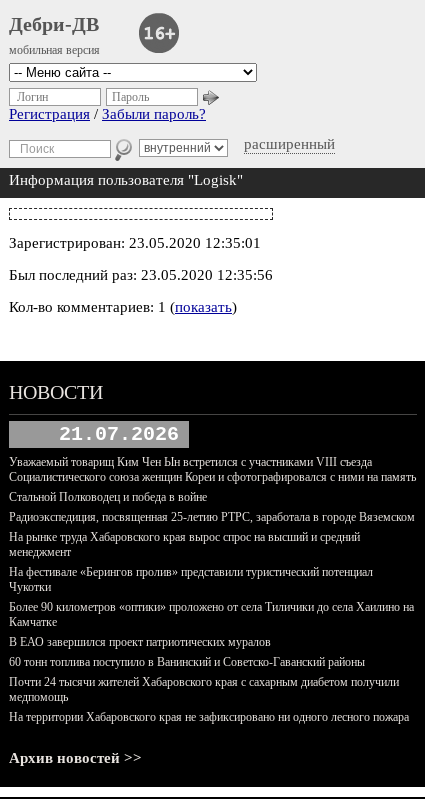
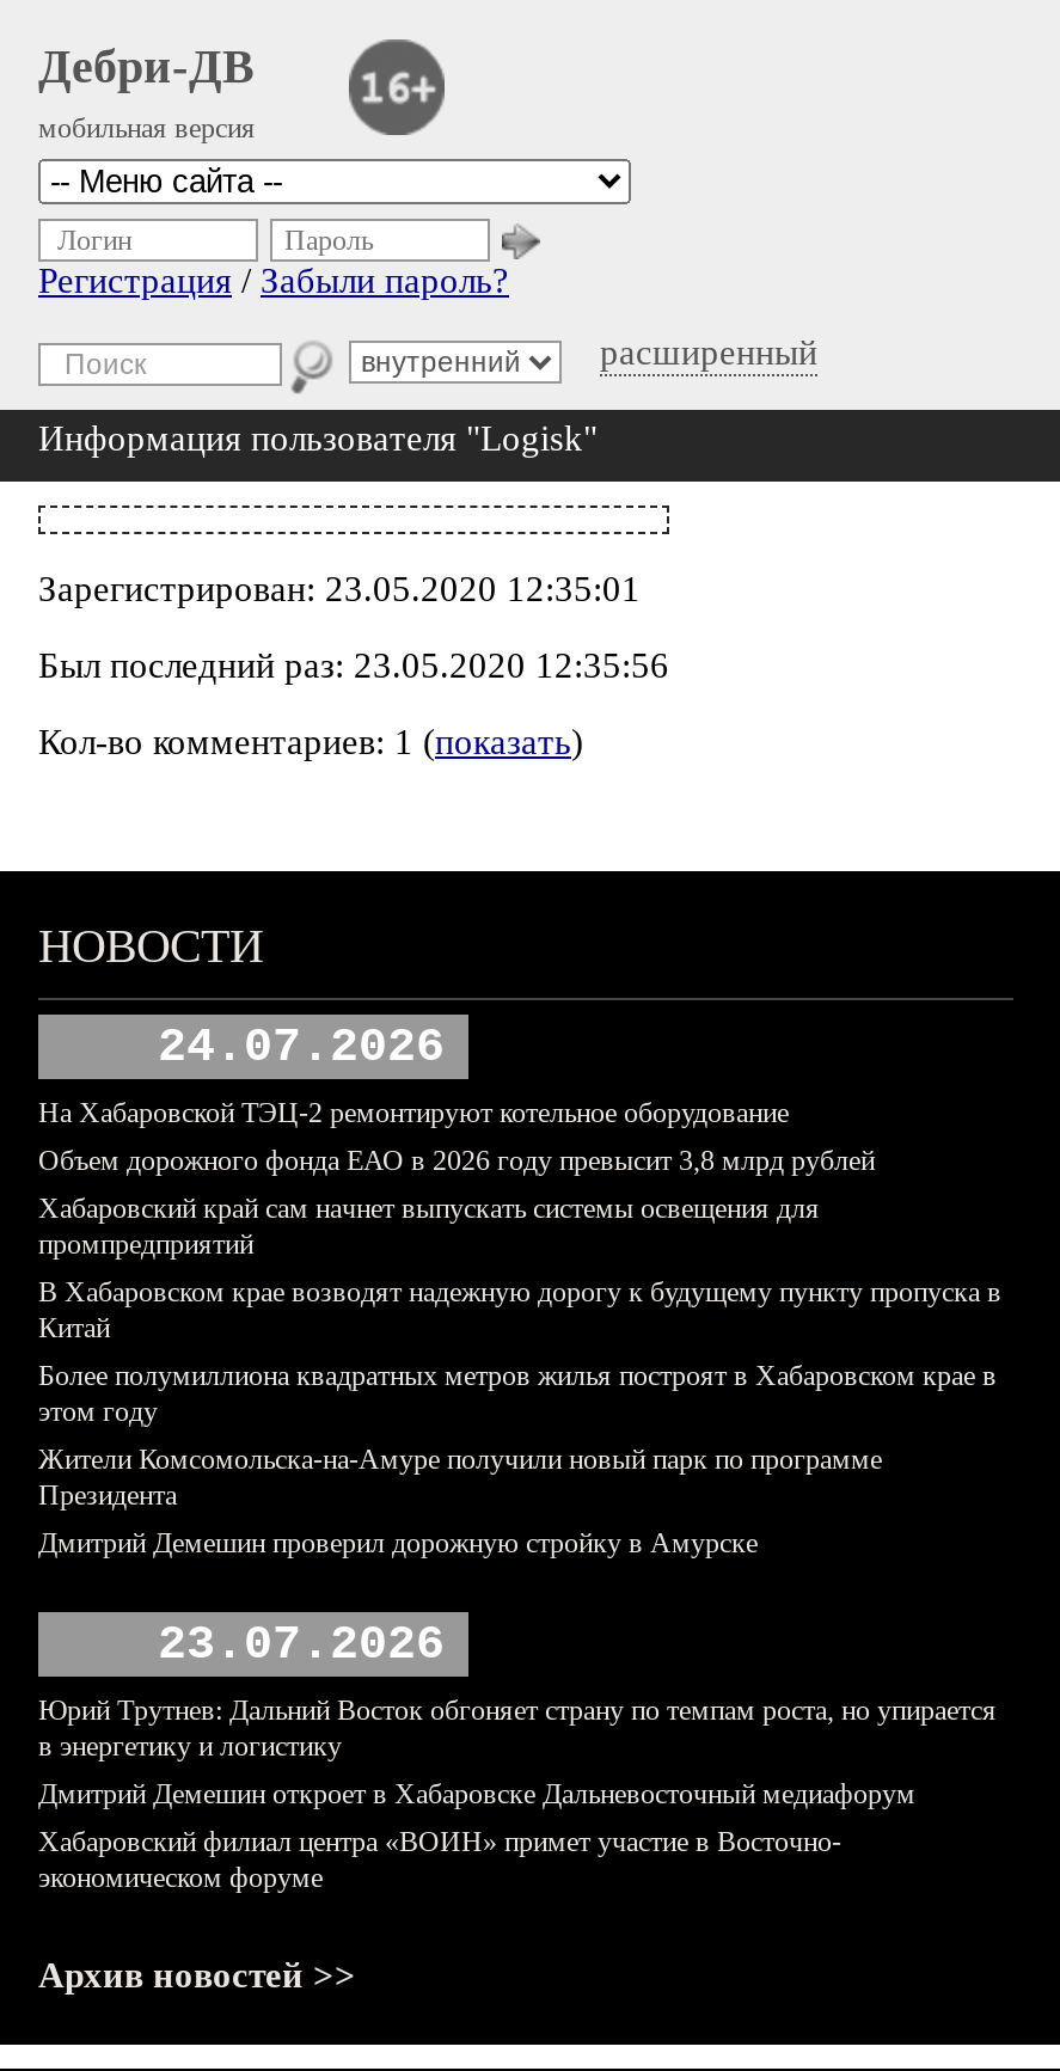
[9,423,416,724] 21.07.2026 | Уважаемый товарищ Ким Чен Ын встретился с участниками VIII съезда | Социалистического союза женщин Кореи и сфотографировался с ними на память | Стальной Полководец и победа в войне | Радиоэкспедиция, посвященная 25-летию РТРС, заработала в городе Вяземском | На рынке труда Хабаровского края вырос спрос на высший и средний | менеджмент | На фестивале «Берингов пролив» представили туристический потенциал | Чукотки | Более 90 километров «оптики» проложено от села Тиличики до села Хаилино на | Камчатке | В ЕАО завершился проект патриотических муралов | 60 тонн топлива поступило в Ванинский и Советско-Гаванский районы | Почти 24 тысячи жителей Хабаровского края с сахарным диабетом получили | медпомощь | На территории Хабаровского края не зафиксировано ни одного лесного пожара -> [38,1019,1001,1894] 24.07.2026 | На Хабаровской ТЭЦ-2 ремонтируют котельное оборудование | Объем дорожного фонда ЕАО в 2026 году превысит 3,8 млрд рублей | Хабаровский край сам начнет выпускать системы освещения для | промпредприятий | В Хабаровском крае возводят надежную дорогу к будущему пункту пропуска в | Китай | Более полумиллиона квадратных метров жилья построят в Хабаровском крае в | этом году | Жители Комсомольска-на-Амуре получили новый парк по программе | Президента | Дмитрий Демешин проверил дорожную стройку в Амурске | 23.07.2026 | Юрий Трутнев: Дальний Восток обгоняет страну по темпам роста, но упирается | в энергетику и логистику | Дмитрий Демешин откроет в Хабаровске Дальневосточный медиафорум | Хабаровский филиал центра «ВОИН» примет участие в Восточно- | экономическом форуме

